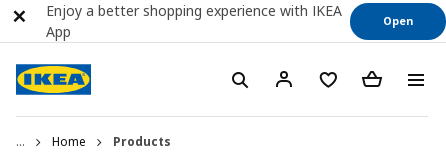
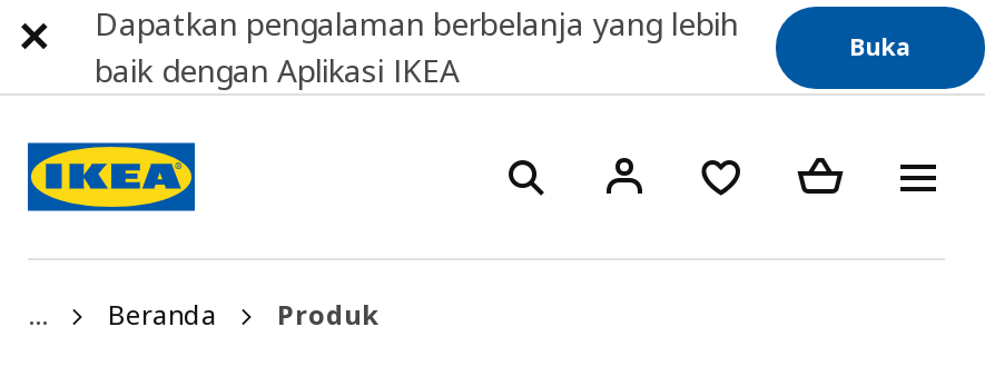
[46,1,342,41] Enjoy a better shopping experience with IKEA | App -> [95,2,738,91] Dapatkan pengalaman berbelanja yang lebih | baik dengan Aplikasi IKEA
[383,13,413,28] Open -> [849,29,912,62] Buka
[52,133,171,150] Home | Products -> [108,296,380,334] Beranda | Produk

